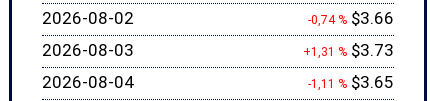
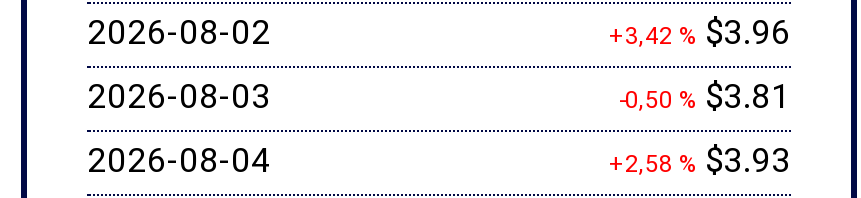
[308,8,394,28] -0,74 % $3.66 -> [609,12,791,52] +3,42 % $3.96
[303,40,394,60] +1,31 % $3.73 -> [619,76,791,116] -0,50 % $3.81
[308,72,394,92] -1,11 % $3.65 -> [609,140,791,180] +2,58 % $3.93

